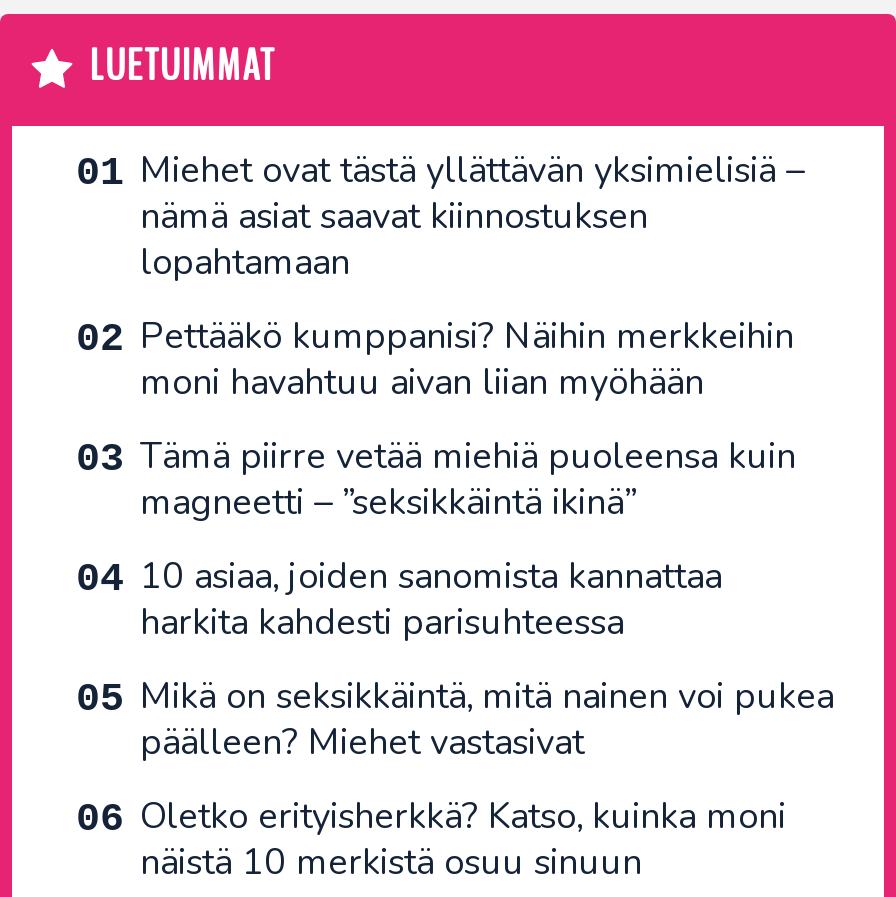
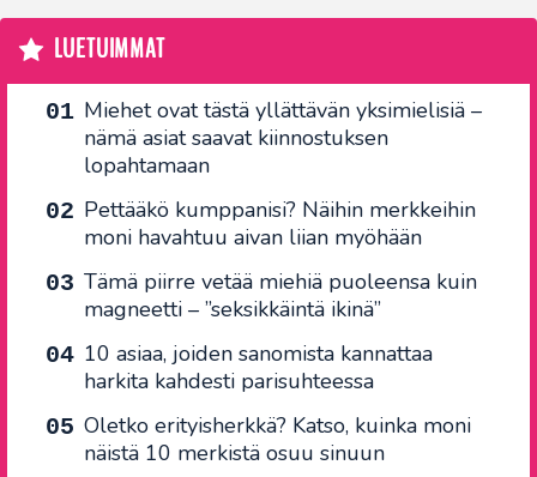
[140,671,834,765] Mikä on seksikkäintä, mitä nainen voi pukea | päälleen? Miehet vastasivat -> none

